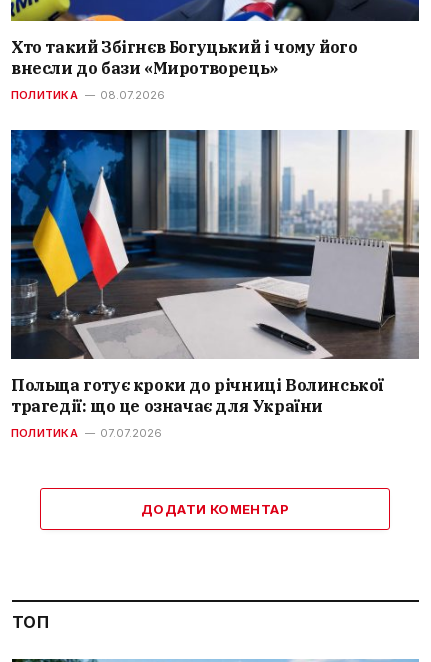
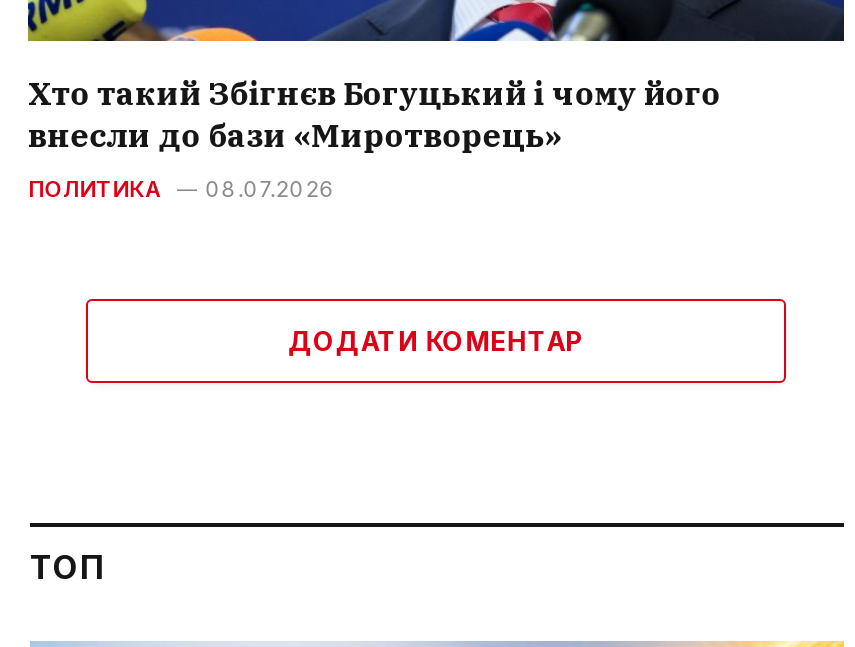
[10,129,420,440] [image] | Польща готує кроки до річниці Волинської | трагедії: що це означає для України | ПОЛИТИКА | 07.07.2026 -> none

